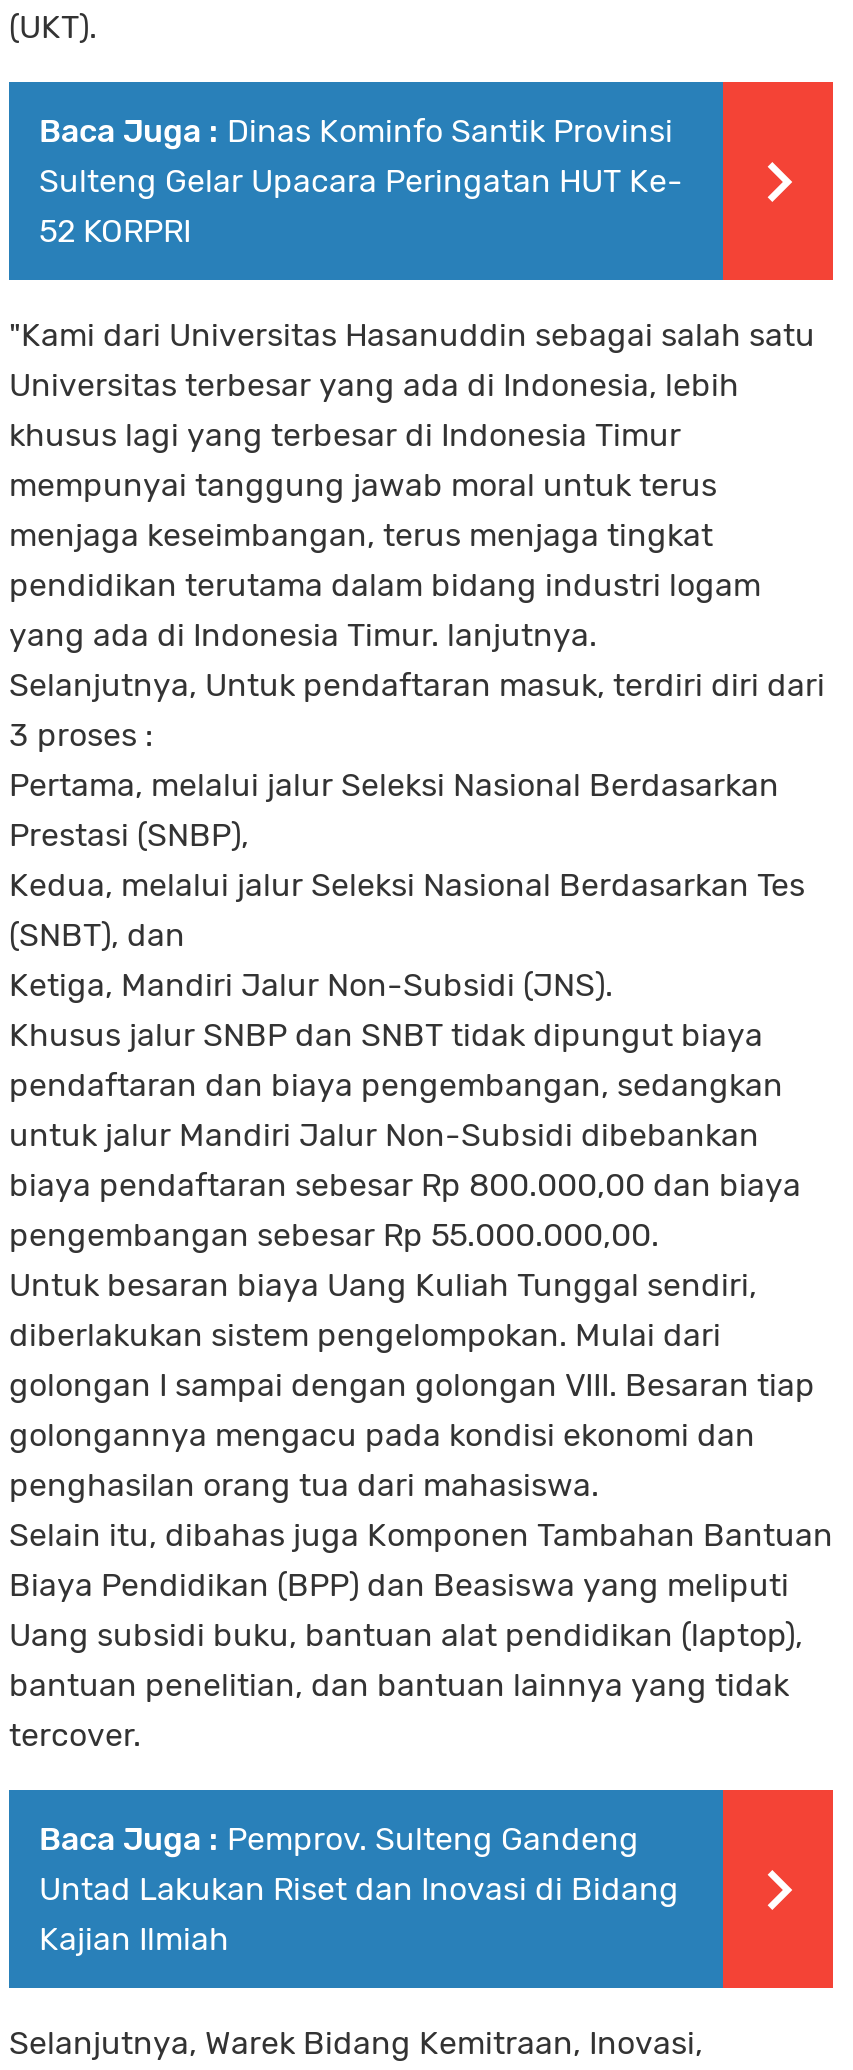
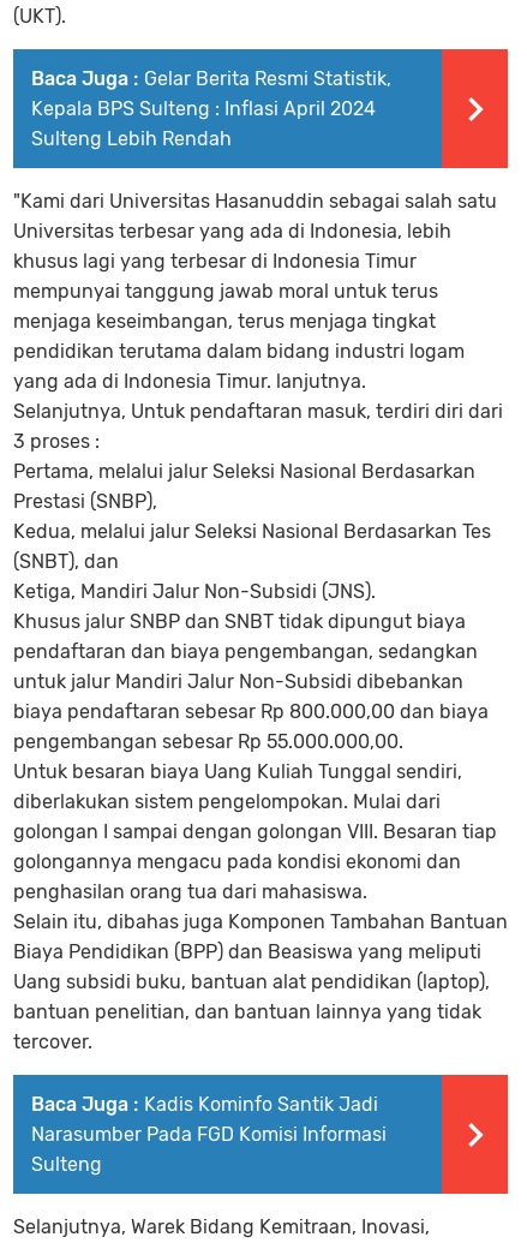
[39,112,683,250] Baca Juga : Dinas Kominfo Santik Provinsi | Sulteng Gelar Upacara Peringatan HUT Ke- | 52 KORPRI -> [31,67,391,150] Baca Juga : Gelar Berita Resmi Statistik, | Kepala BPS Sulteng : Inflasi April 2024 | Sulteng Lebih Rendah
[39,1820,679,1958] Baca Juga : Pemprov. Sulteng Gandeng | Untad Lakukan Riset dan Inovasi di Bidang | Kajian Ilmiah -> [31,1093,387,1176] Baca Juga : Kadis Kominfo Santik Jadi | Narasumber Pada FGD Komisi Informasi | Sulteng

